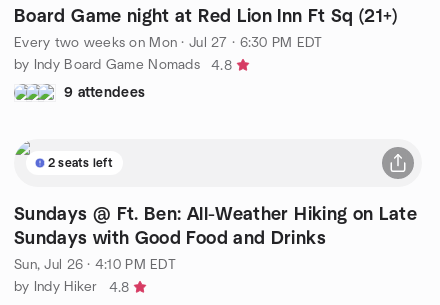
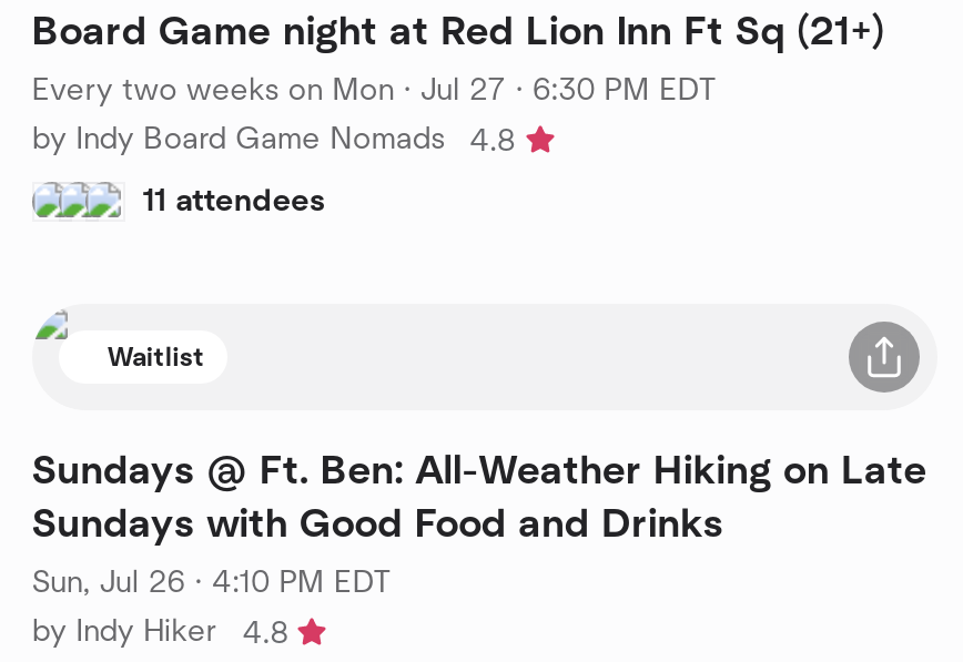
[64,85,145,99] 9 attendees -> [143,185,326,216] 11 attendees
[48,156,113,168] 2 seats left -> [108,343,205,369] Waitlist

